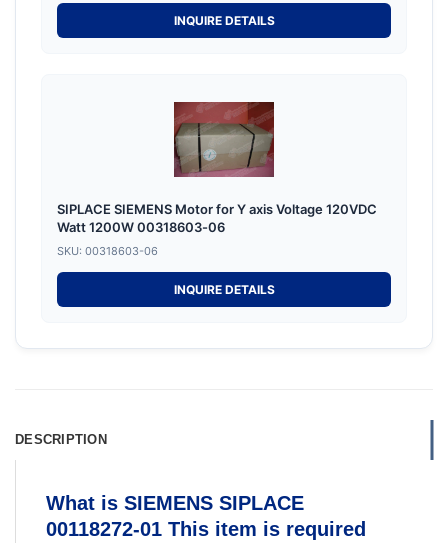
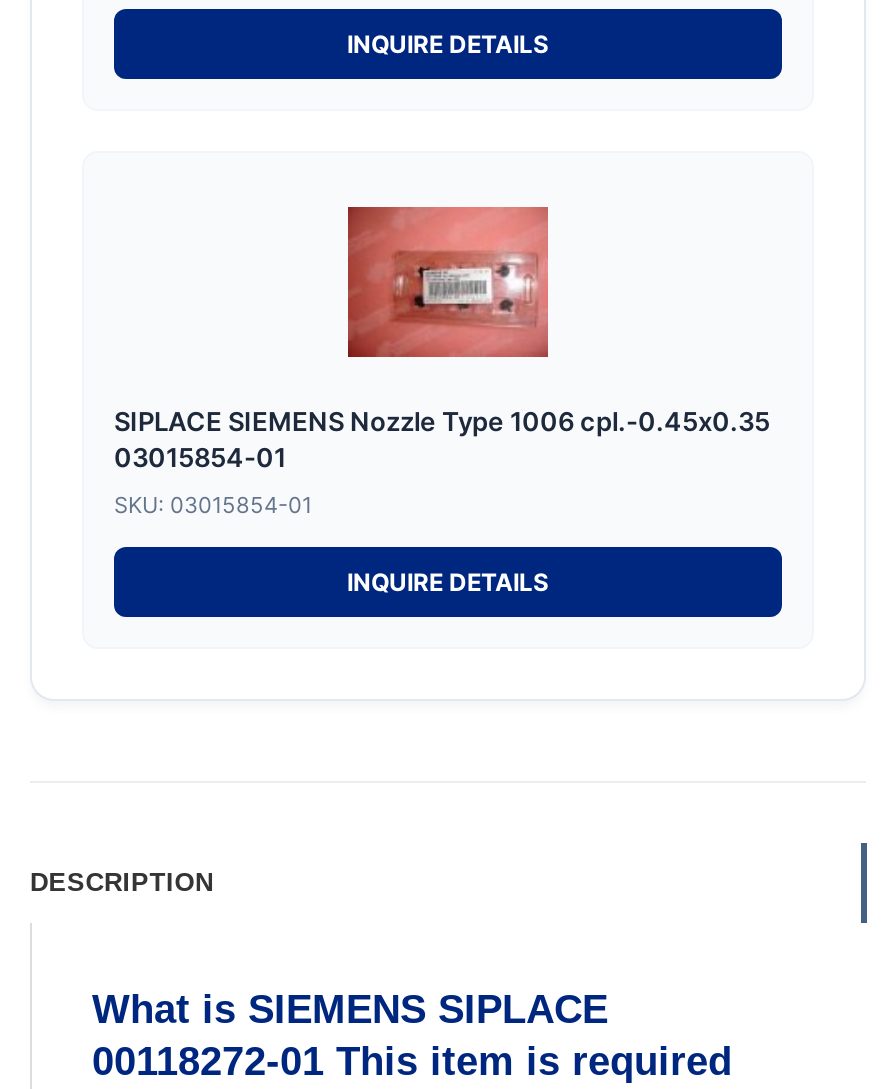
[57,101,377,235] [image] | SIPLACE SIEMENS Motor for Y axis Voltage 120VDC | Watt 1200W 00318603-06 -> [114,205,770,472] [image] | SIPLACE SIEMENS Nozzle Type 1006 cpl.-0.45x0.35 | 03015854-01
[57,244,158,258] SKU: 00318603-06 -> [114,490,312,518] SKU: 03015854-01

